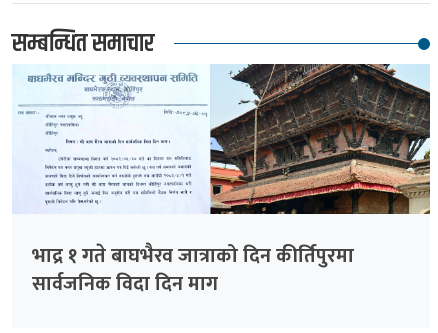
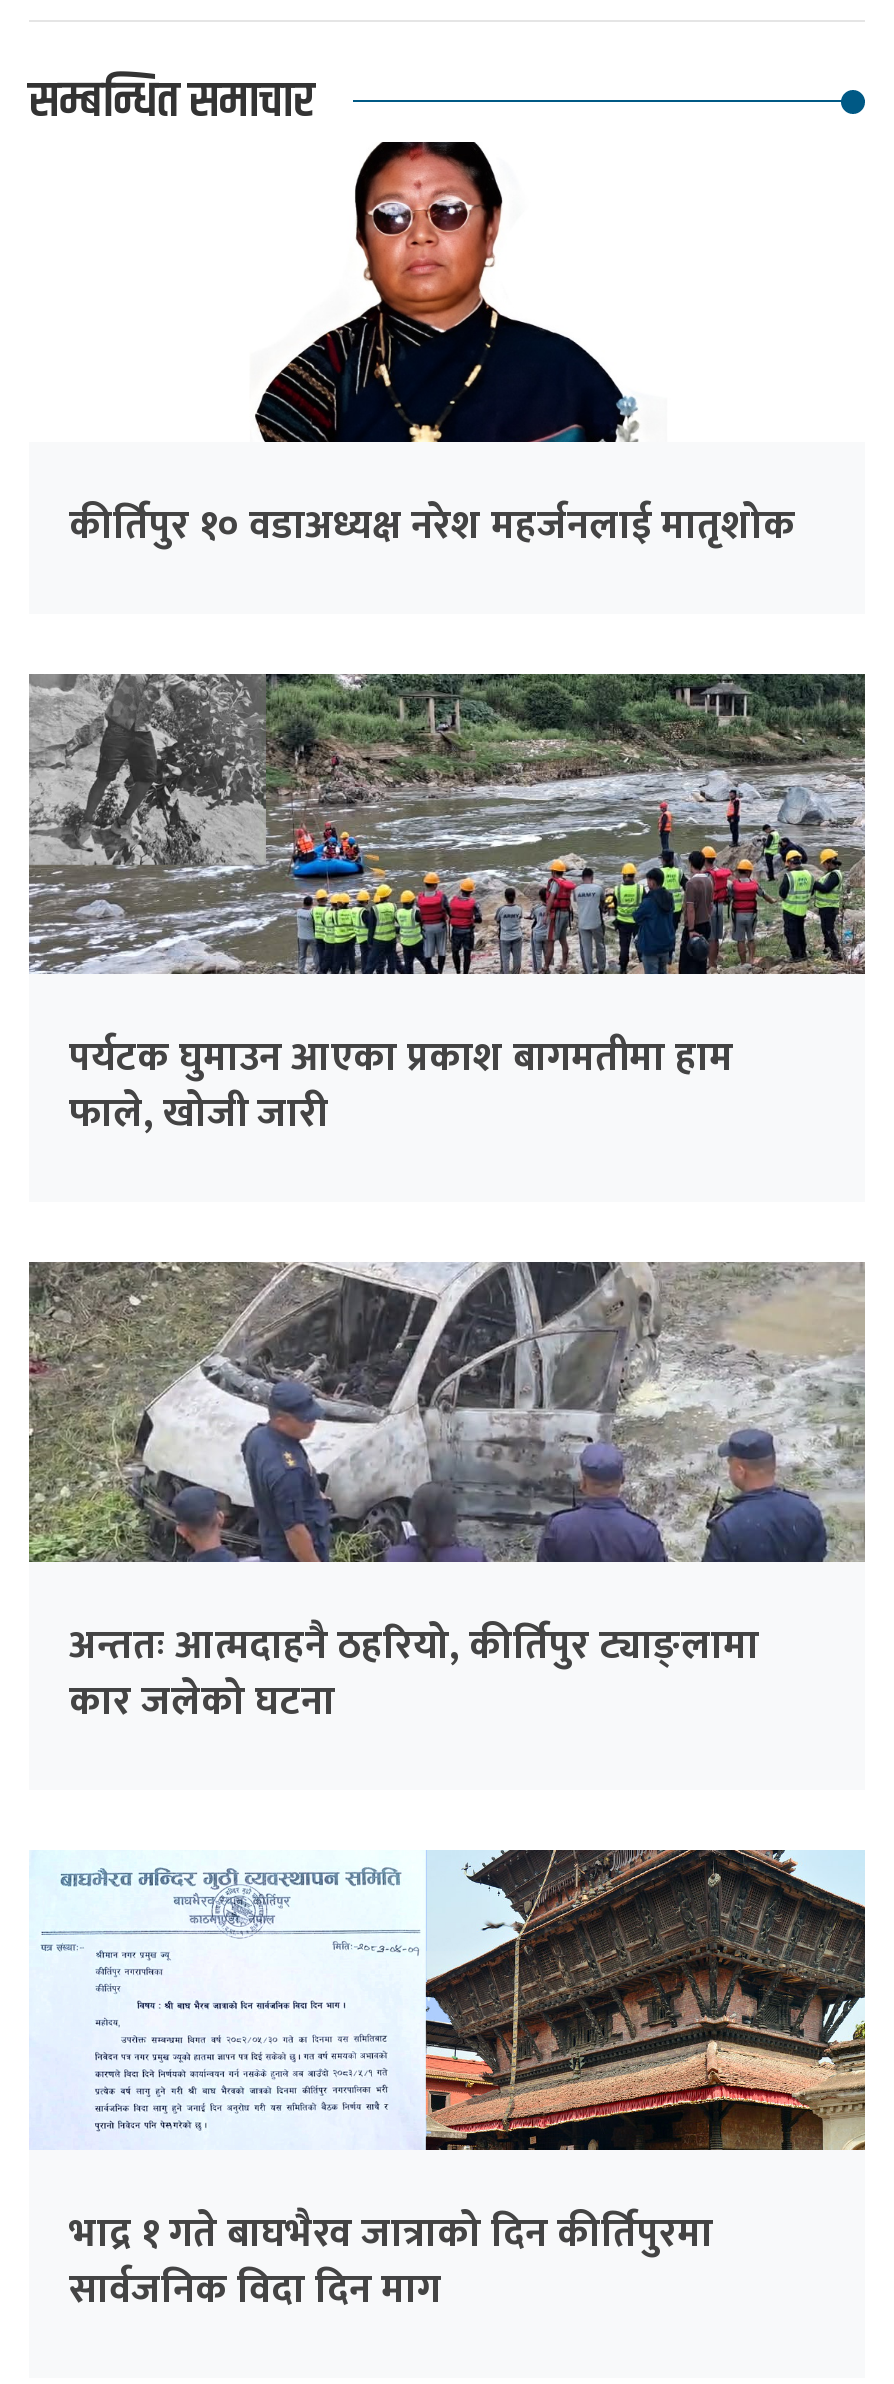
none -> [27,672,867,1148] [image] | पर्यटक घुमाउन आएका प्रकाश बागमतीमा हाम | फाले, खोजी जारी
none -> [27,1260,867,1736] [image] | अन्ततः आत्मदाहनै ठहरियो, कीर्तिपुर ट्याङ्लामा | कार जलेको घटना
none -> [69,140,795,560] [image] | कीर्तिपुर १० वडाअध्यक्ष नरेश महर्जनलाई मातृशोक

